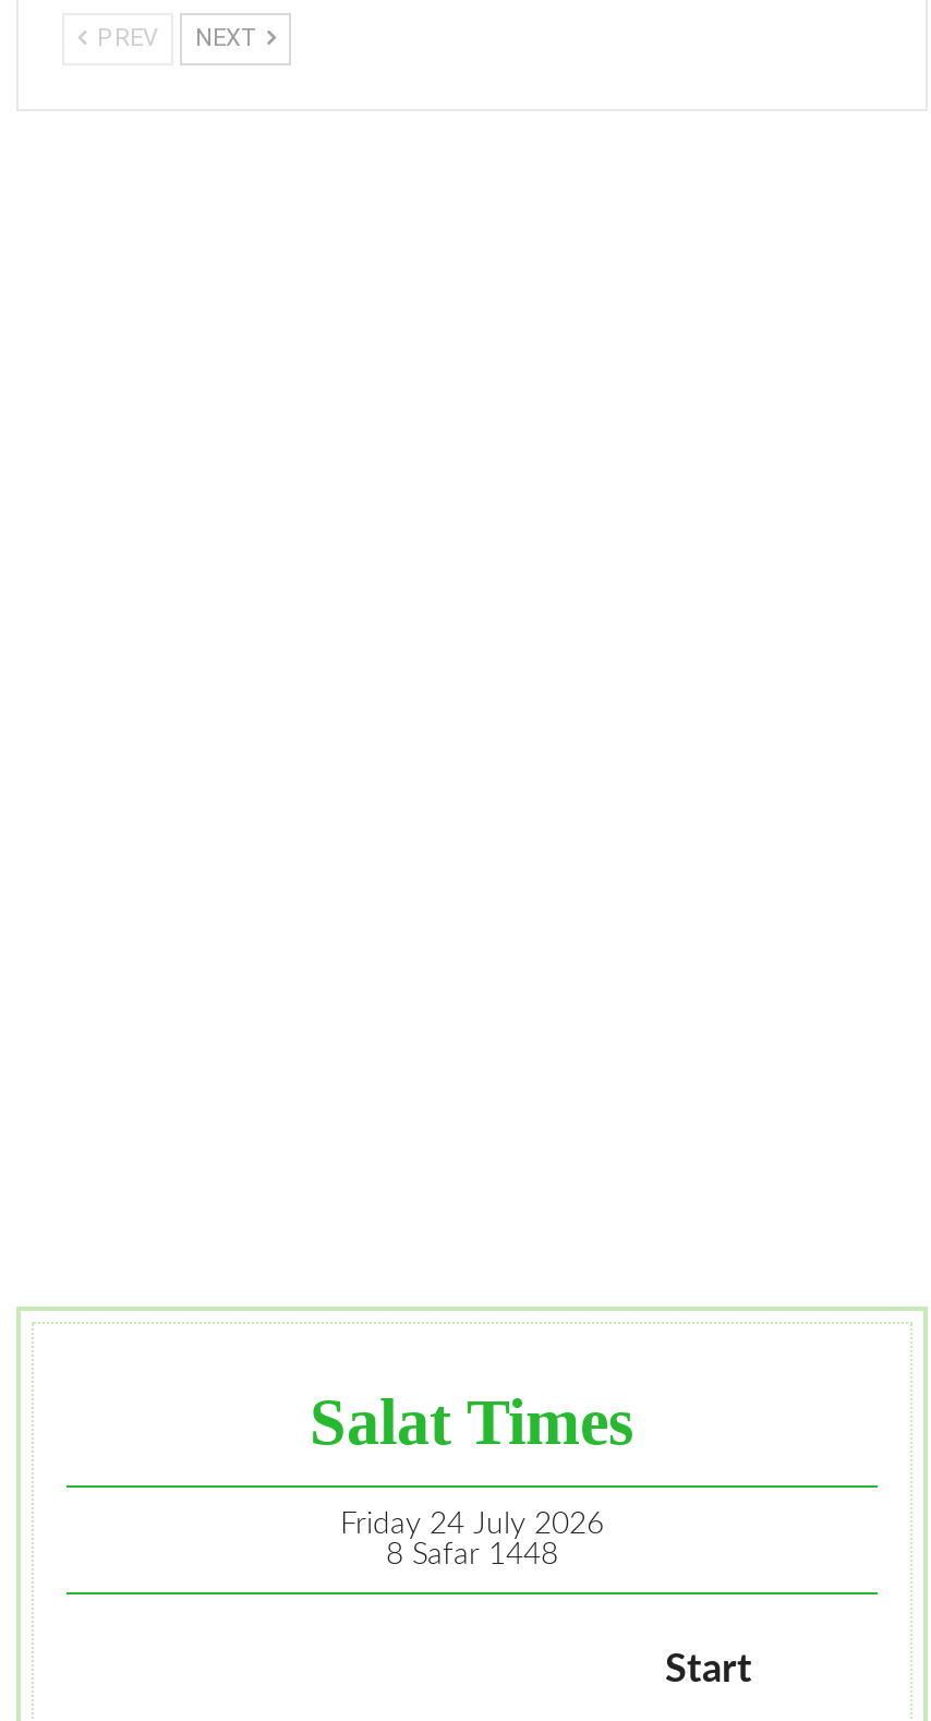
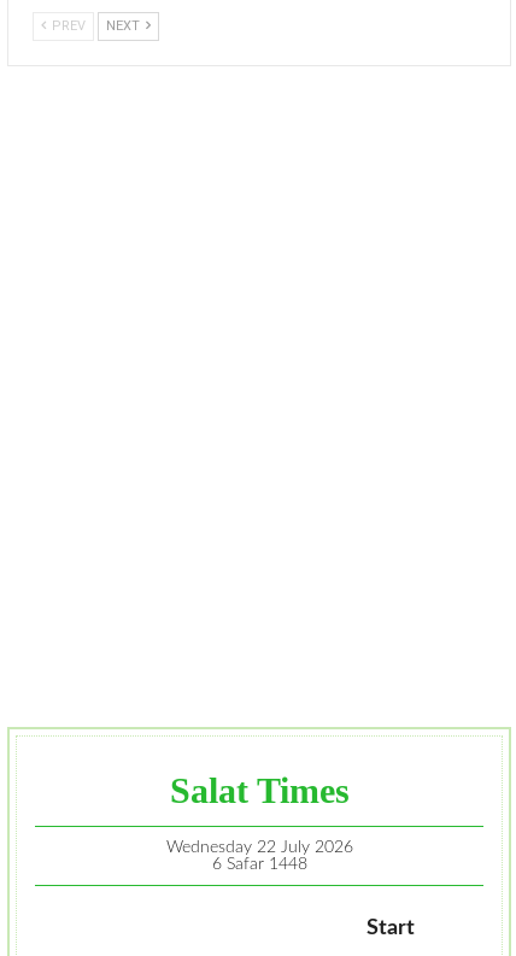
[340,1509,604,1540] Friday 24 July 2026 -> [166,839,353,856] Wednesday 22 July 2026
[386,1540,558,1570] 8 Safar 1448 -> [212,856,307,873] 6 Safar 1448

